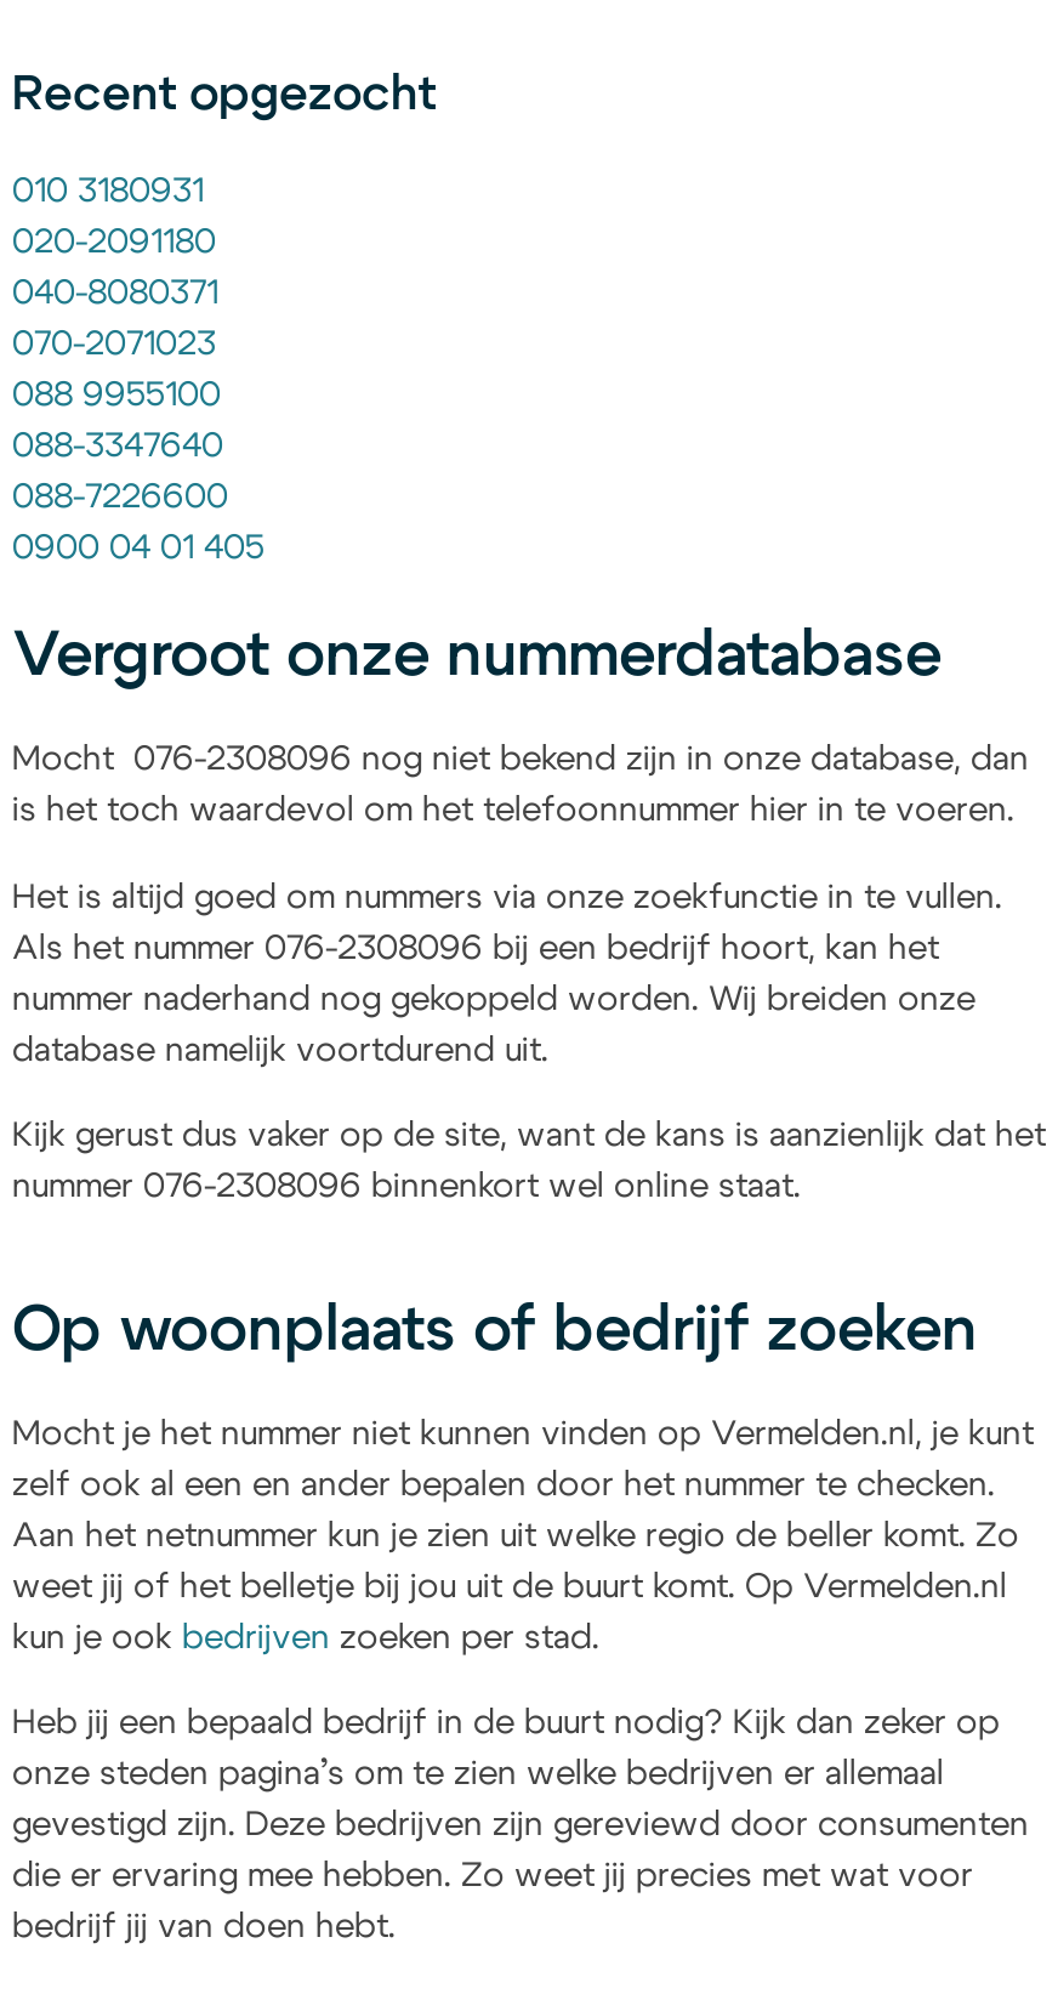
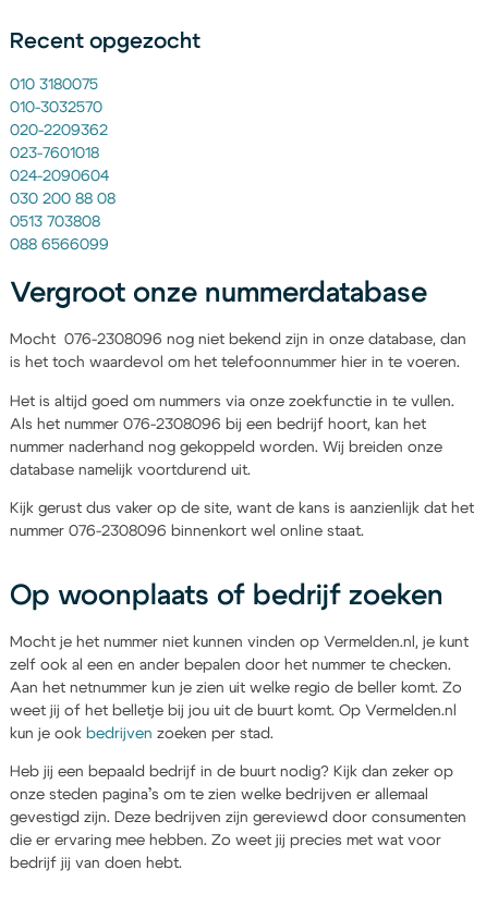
[12,175,204,209] 010 3180931 -> [10,78,98,93] 010 3180075
[12,226,216,260] 020-2091180 -> [10,100,102,116] 010-3032570
[12,277,218,311] 040-8080371 -> [10,123,108,139] 020-2209362
[12,328,216,362] 070-2071023 -> [10,146,99,161] 023-7601018
[12,379,221,413] 088 9955100 -> [10,169,109,184] 024-2090604
[12,430,223,464] 088-3347640 -> [10,192,116,207] 030 200 88 08
[12,481,228,515] 088-7226600 -> [10,215,100,230] 0513 703808
[12,532,264,566] 0900 04 01 405 -> [10,238,109,253] 088 6566099

